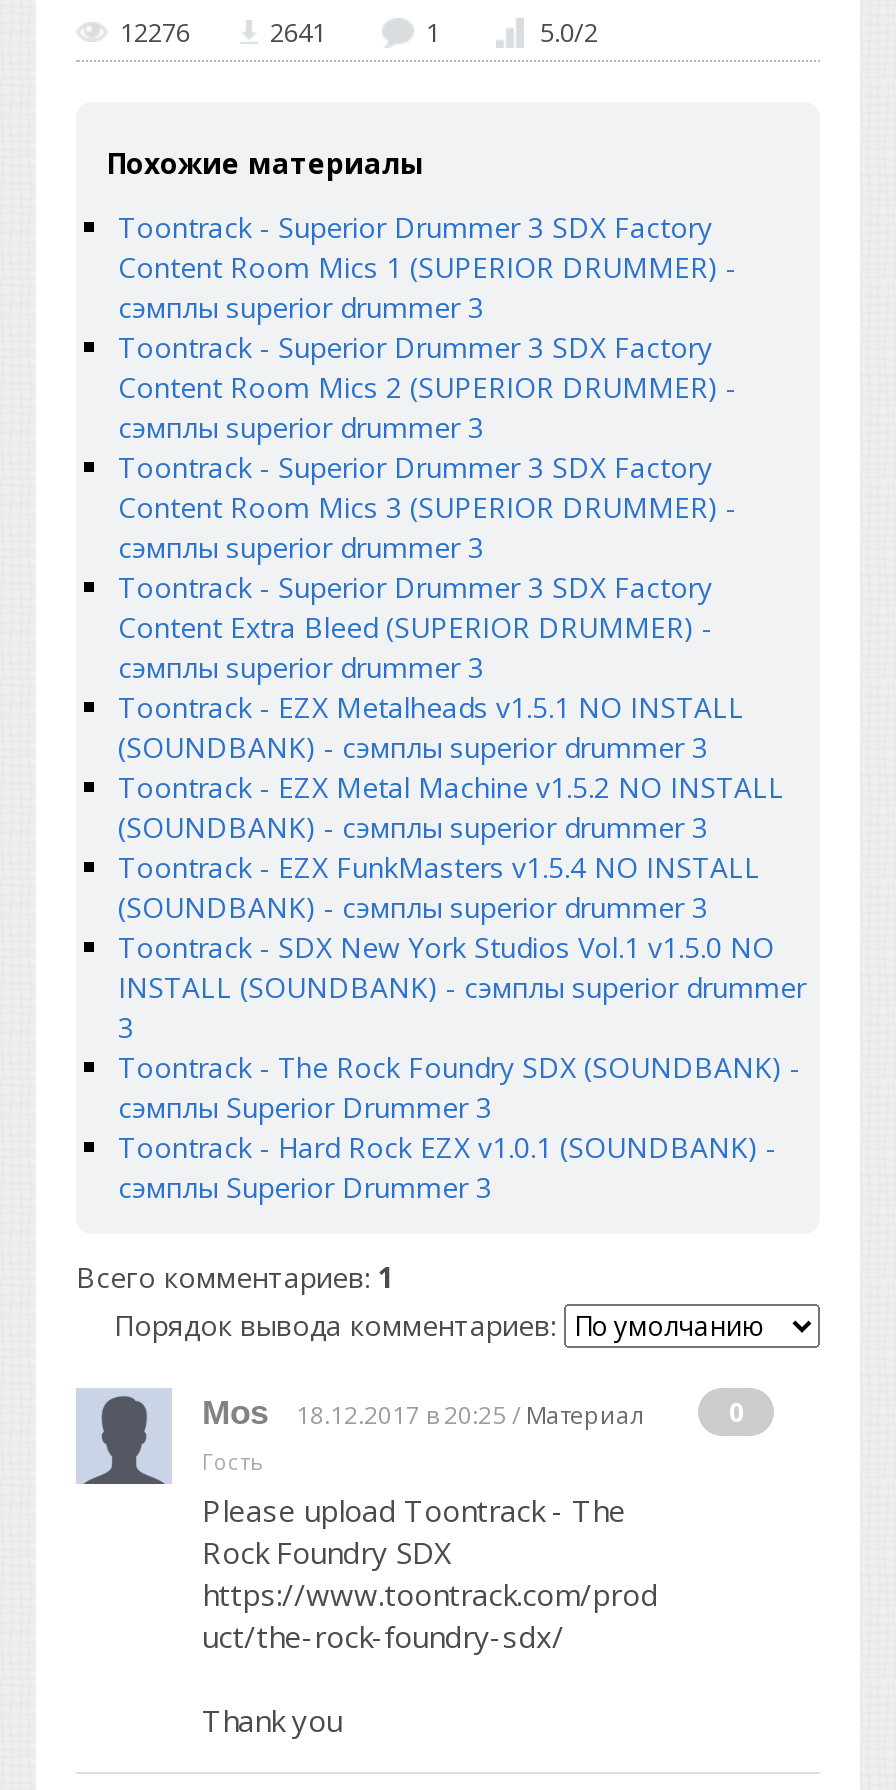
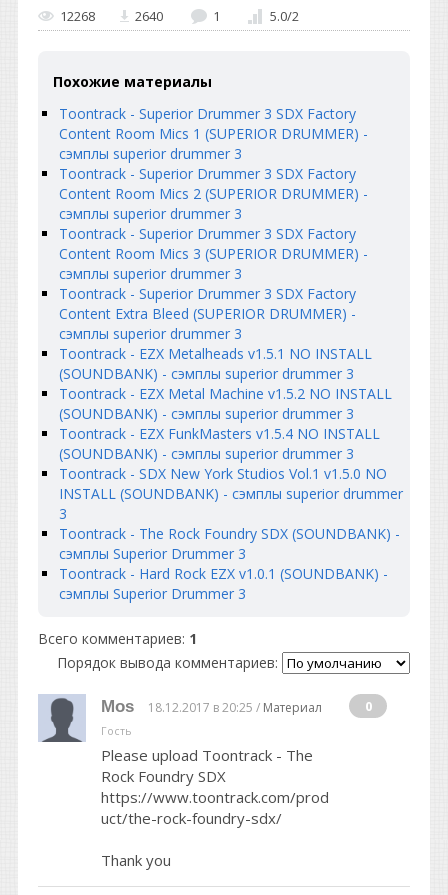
[120,13,190,49] 12276 -> [60,6,95,24] 12268
[270,13,326,49] 2641 -> [135,6,163,24] 2640

